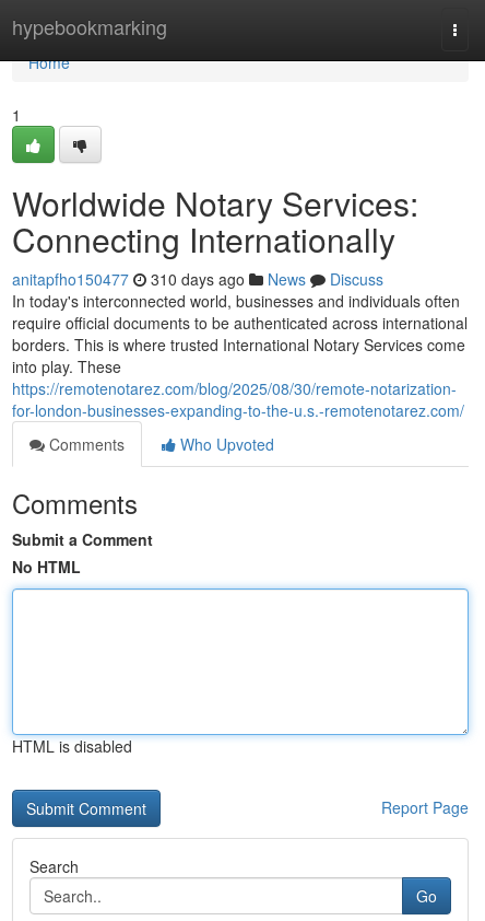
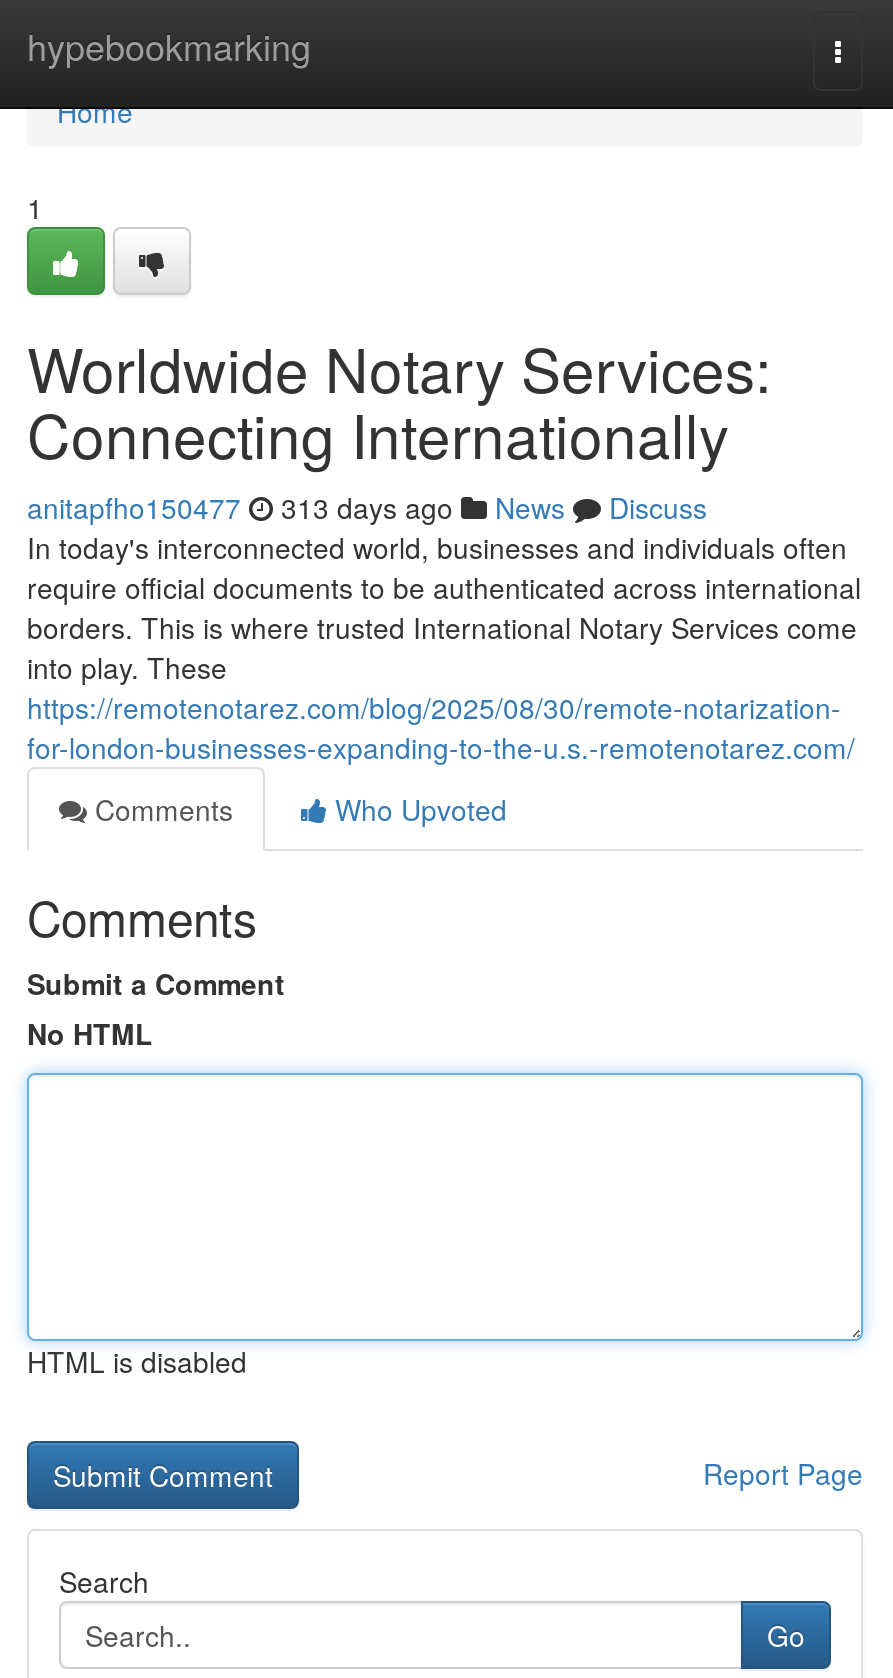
[12,268,383,290] anitapfho150477 310 days ago News Discuss -> [27,487,707,527] anitapfho150477 313 days ago News Discuss

